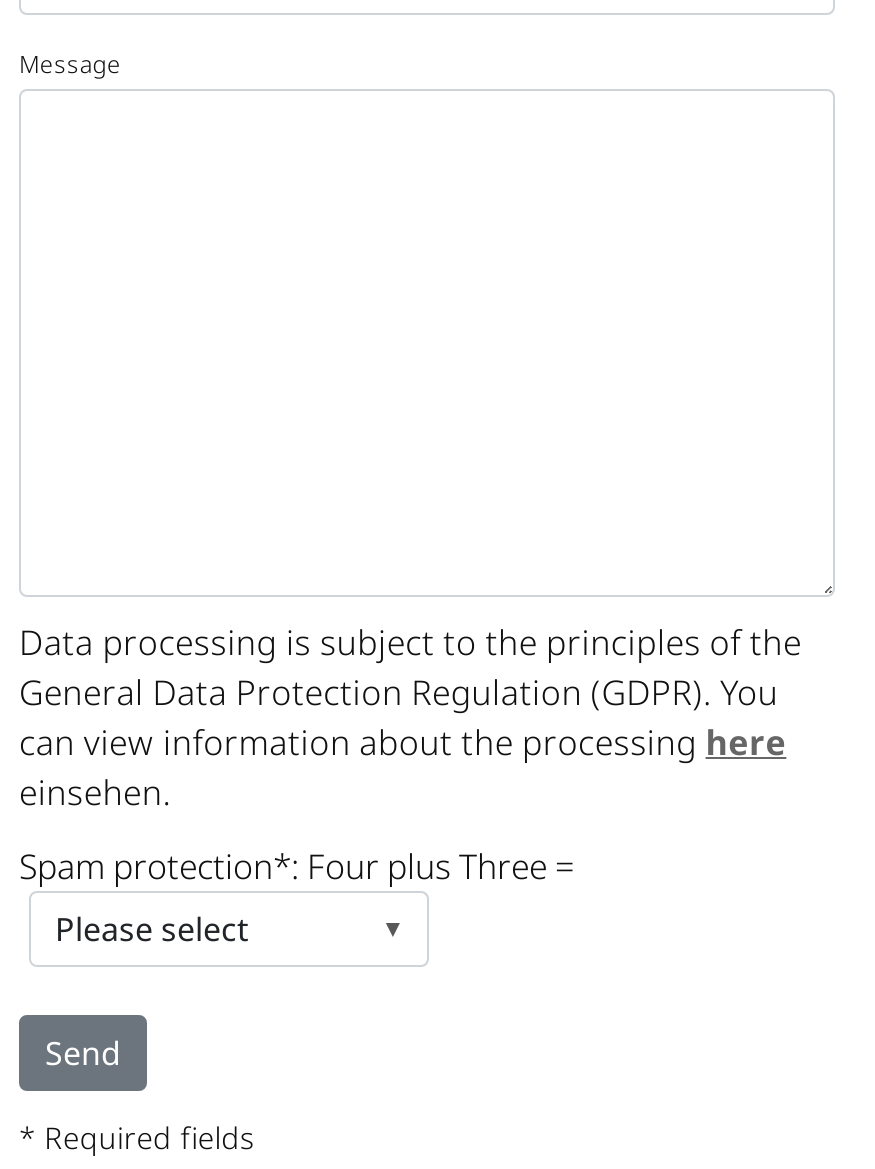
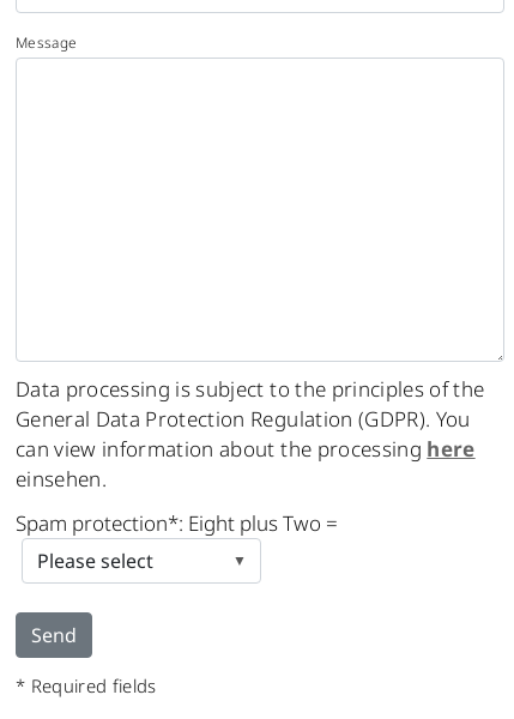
[19,844,575,890] Spam protection*: Four plus Three = -> [16,510,338,537] Spam protection*: Eight plus Two =

